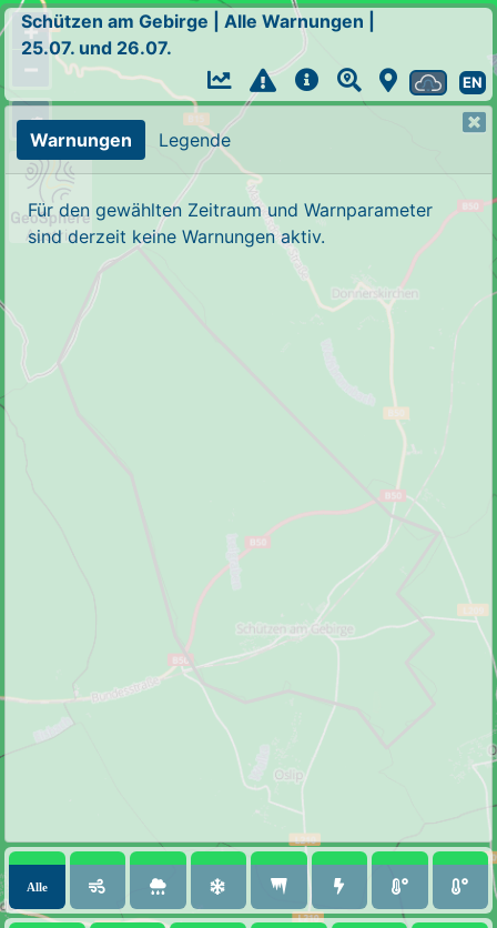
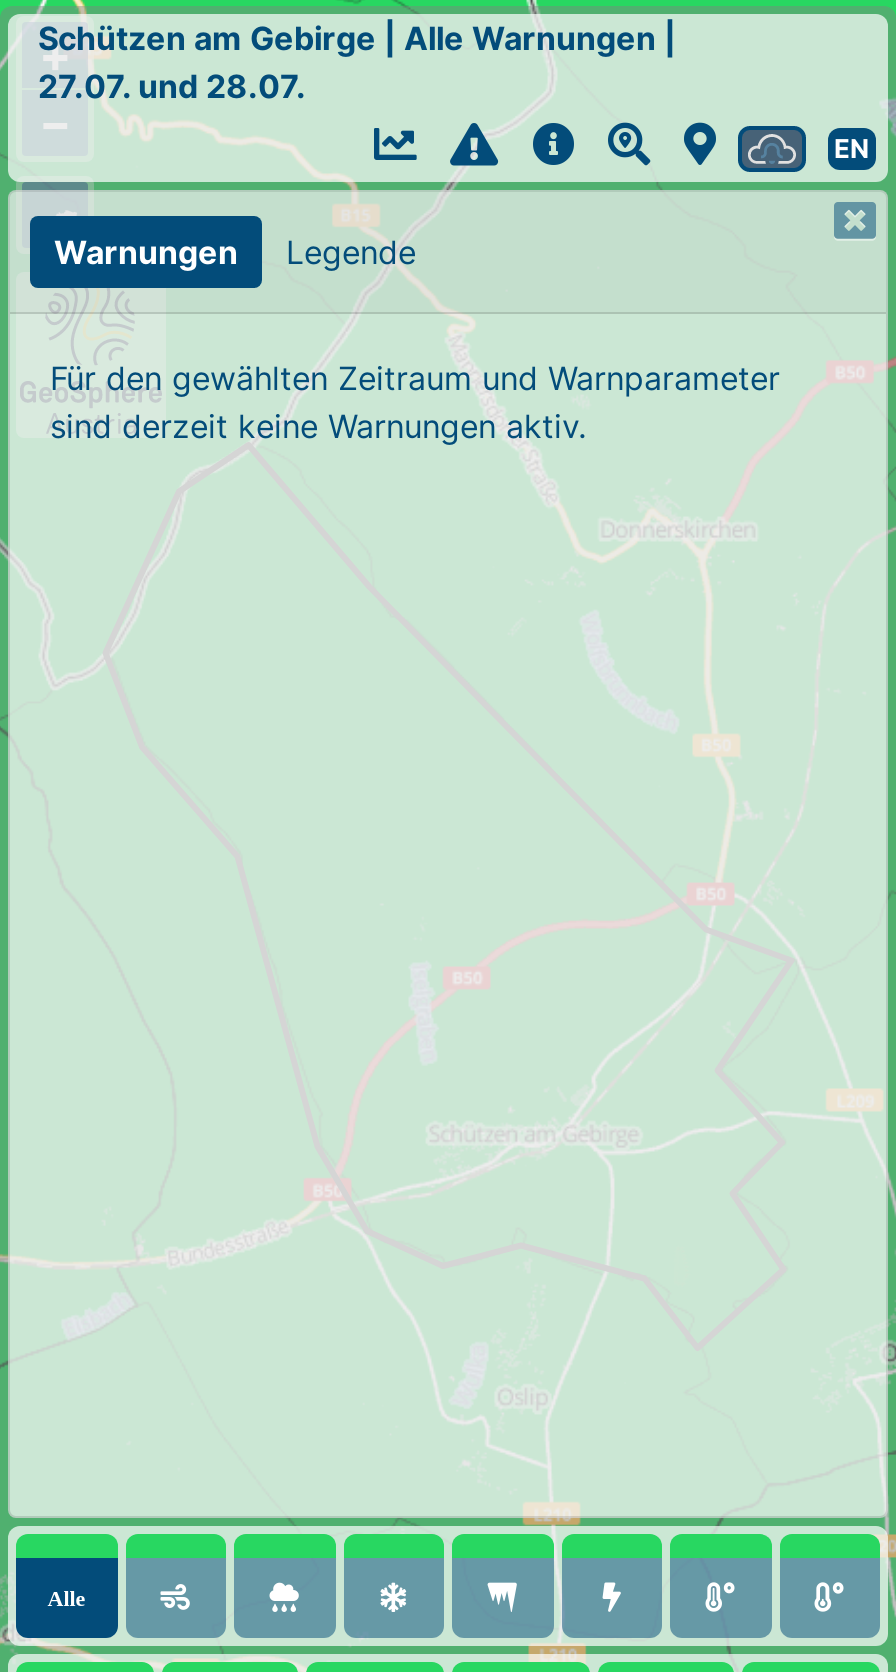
[21,37,172,59] 25.07. und 26.07. -> [38,66,306,106] 27.07. und 28.07.

